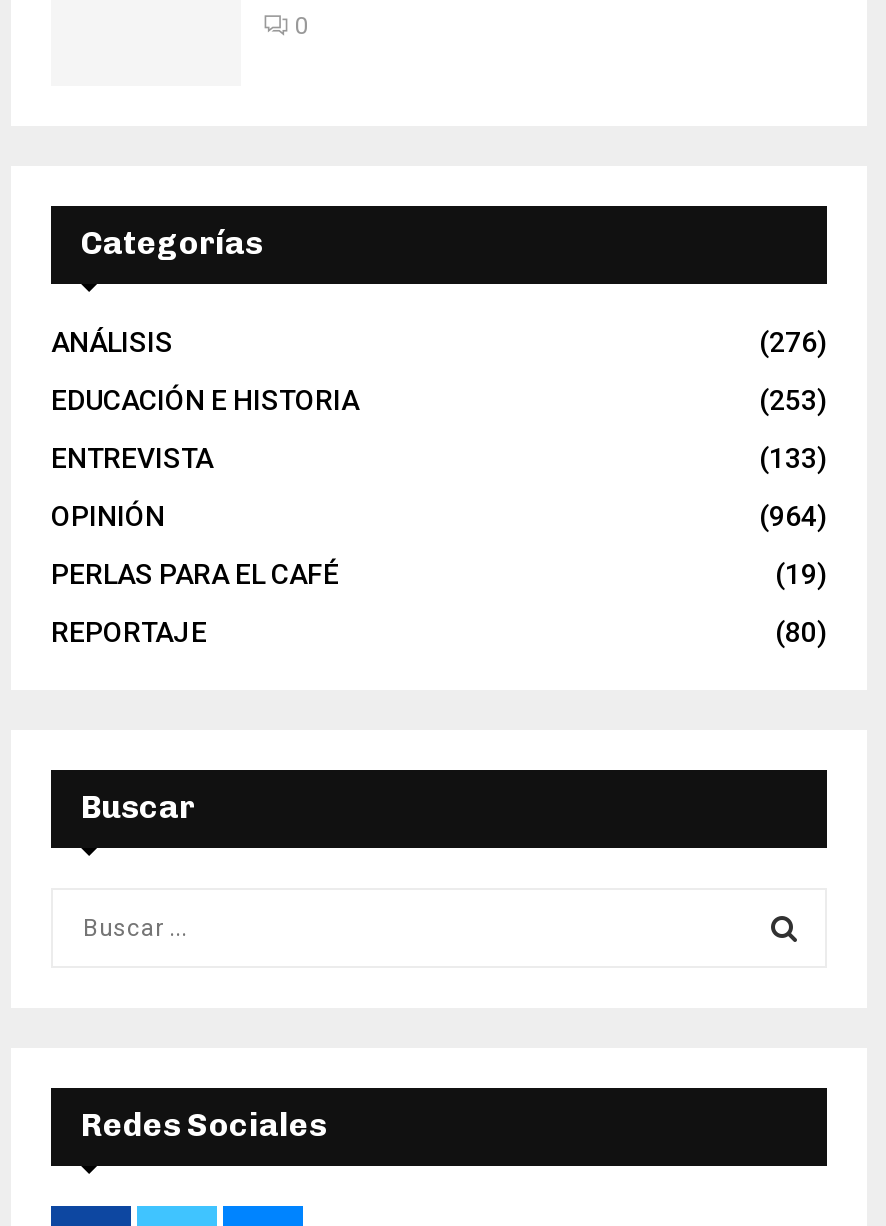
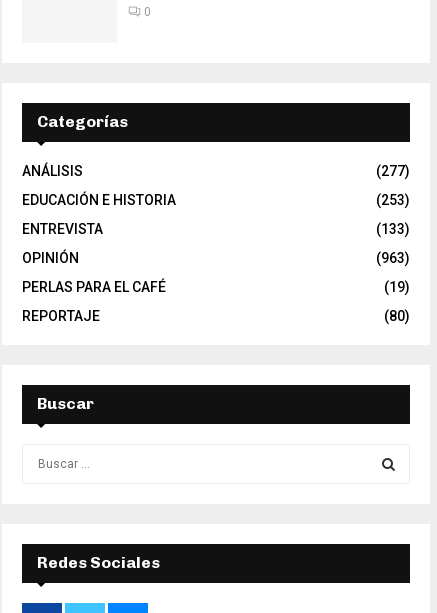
[759,326,827,358] (276) -> [376,163,410,179] (277)
[759,500,827,532] (964) -> [376,250,410,266] (963)

